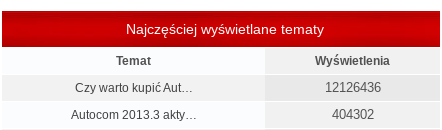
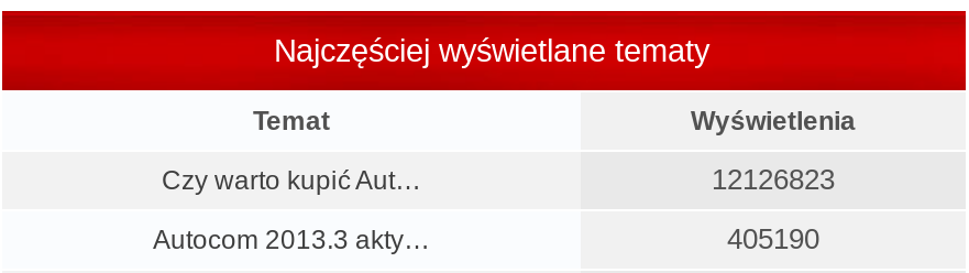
[324,80,380,95] 12126436 -> [712,163,835,196] 12126823
[331,107,373,122] 404302 -> [727,223,819,256] 405190

